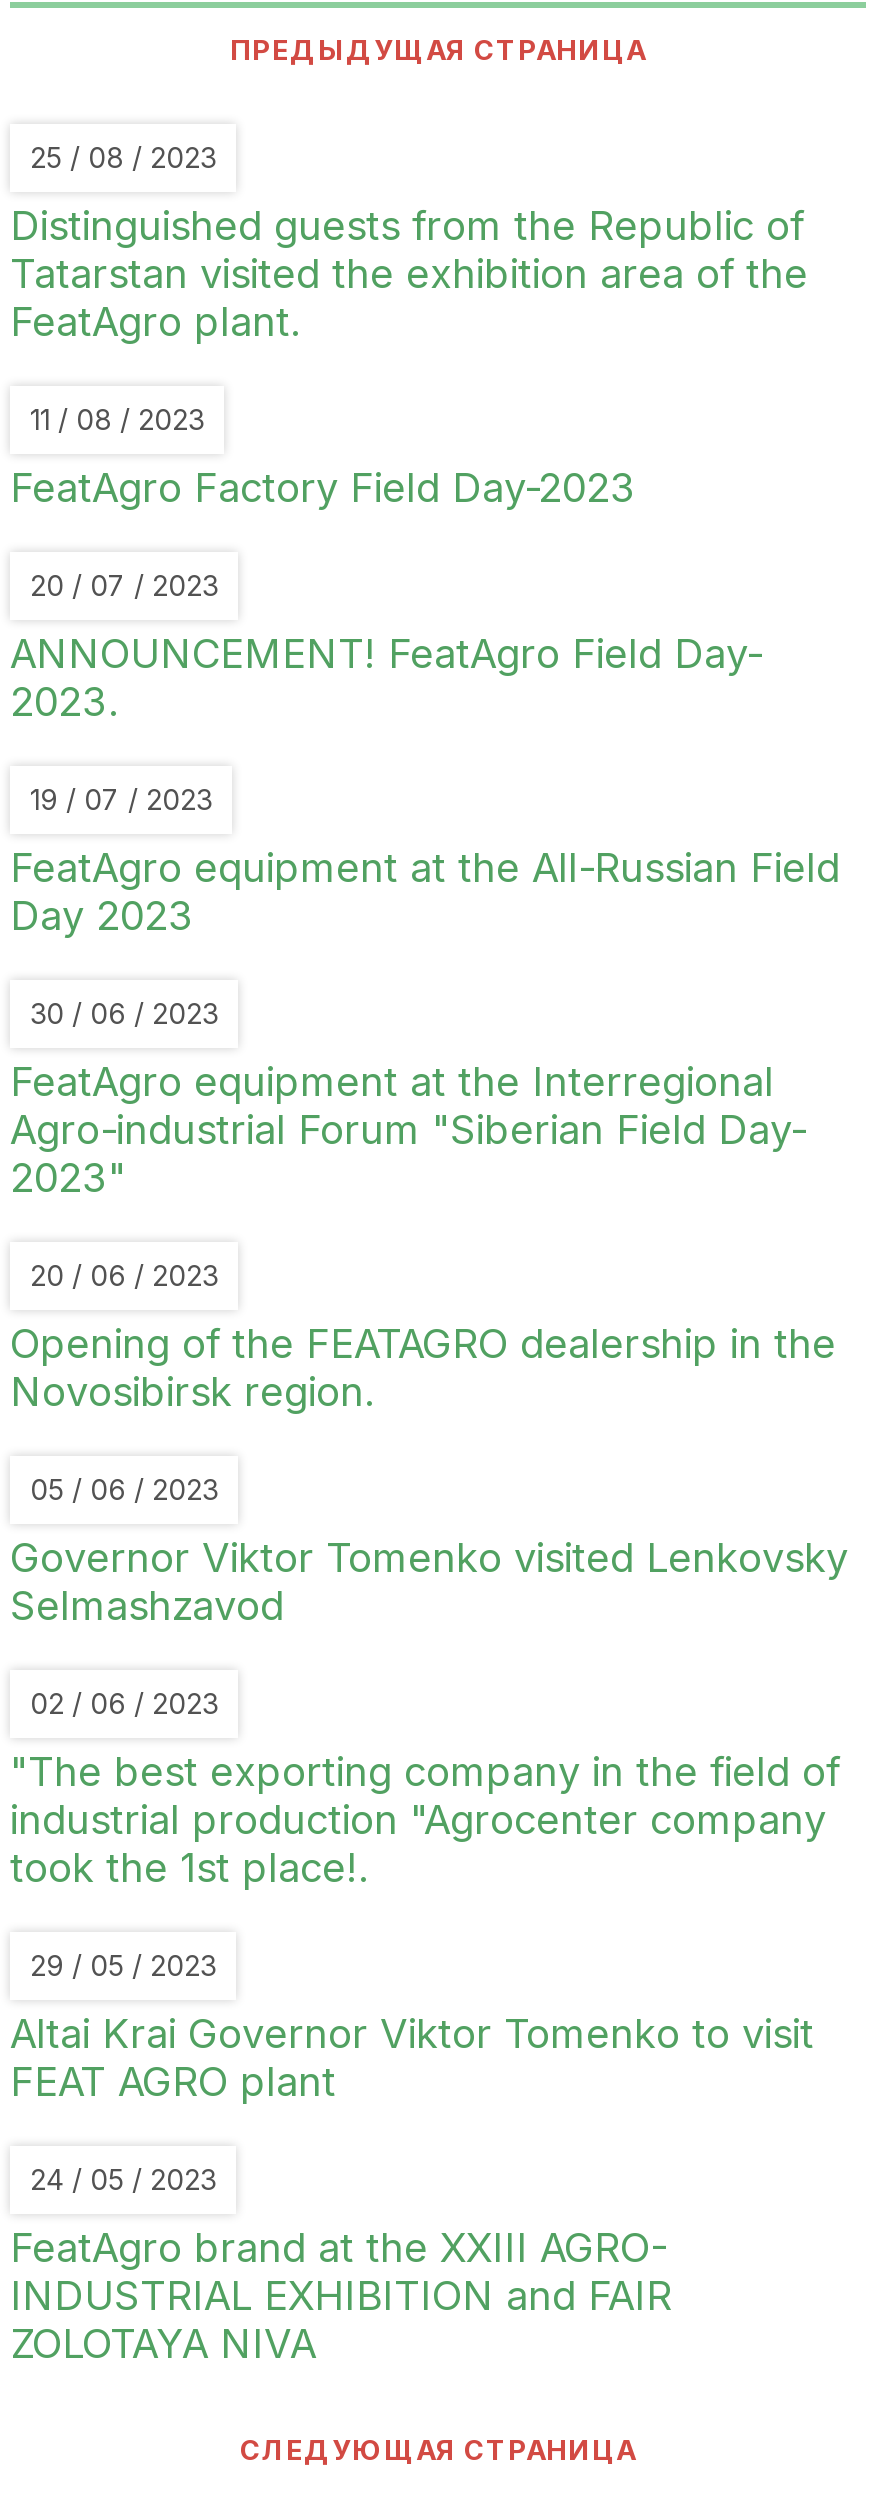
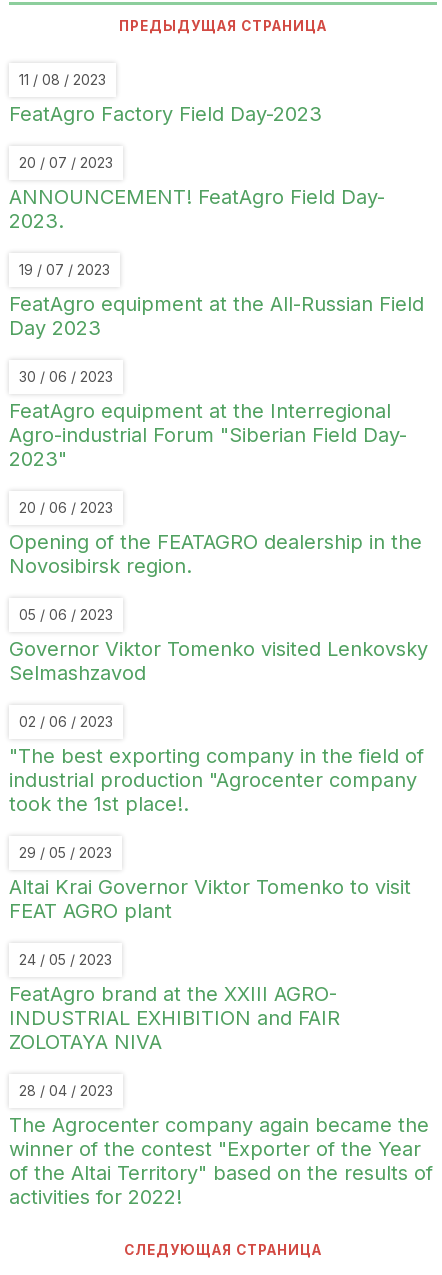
[10,140,808,346] 25 / 08 / 2023 | Distinguished guests from the Republic of | Tatarstan visited the exhibition area of the | FeatAgro plant. -> none
moved [10,402,848,2368] -> [9,71,428,1054]: 11 / 08 / 2023 | FeatAgro Factory Field Day-2023 | 20 / 07 / 2023 | ... | INDUSTRIAL EXHIBITION and FAIR | ZOLOTAYA NIVA
none -> [9,1082,433,1209] 28 / 04 / 2023 | The Agrocenter company again became the | winner of the contest "Exporter of the Year | of the Altai Territory" based on the results of | activities for 2022!

